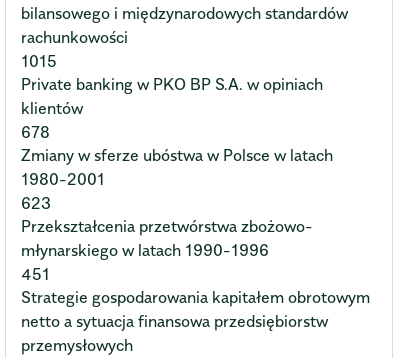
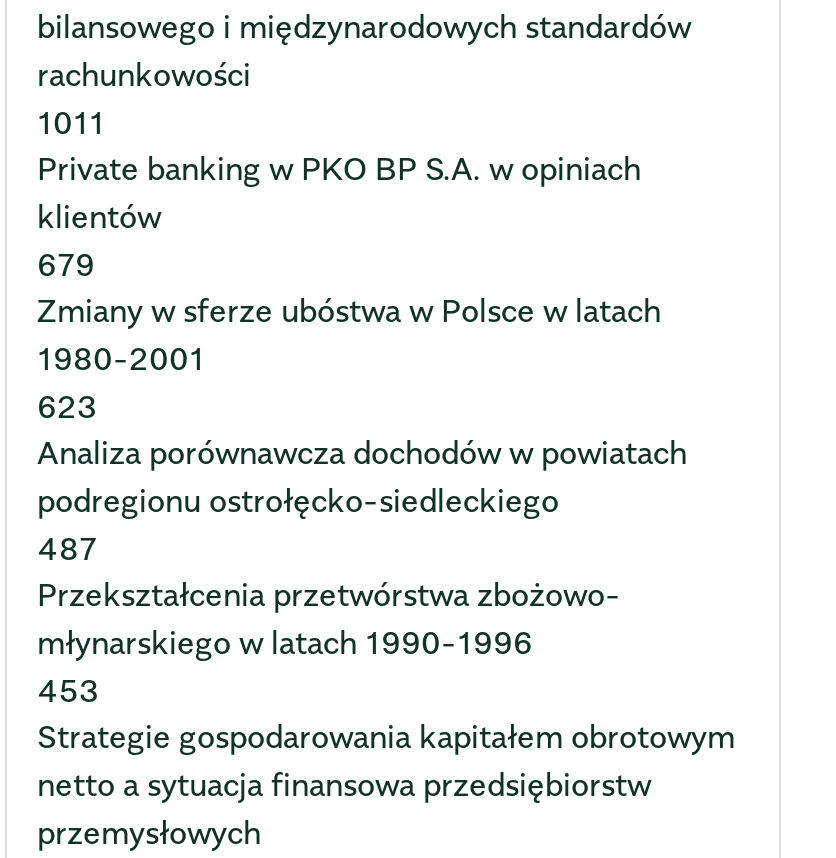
[21,51,57,71] 1015 -> [37,103,105,143] 1011
[21,122,50,142] 678 -> [37,245,95,285] 679
none -> [37,433,687,569] Analiza porównawcza dochodów w powiatach | podregionu ostrołęcko-siedleckiego | 487
[21,264,50,284] 451 -> [37,671,99,711] 453

